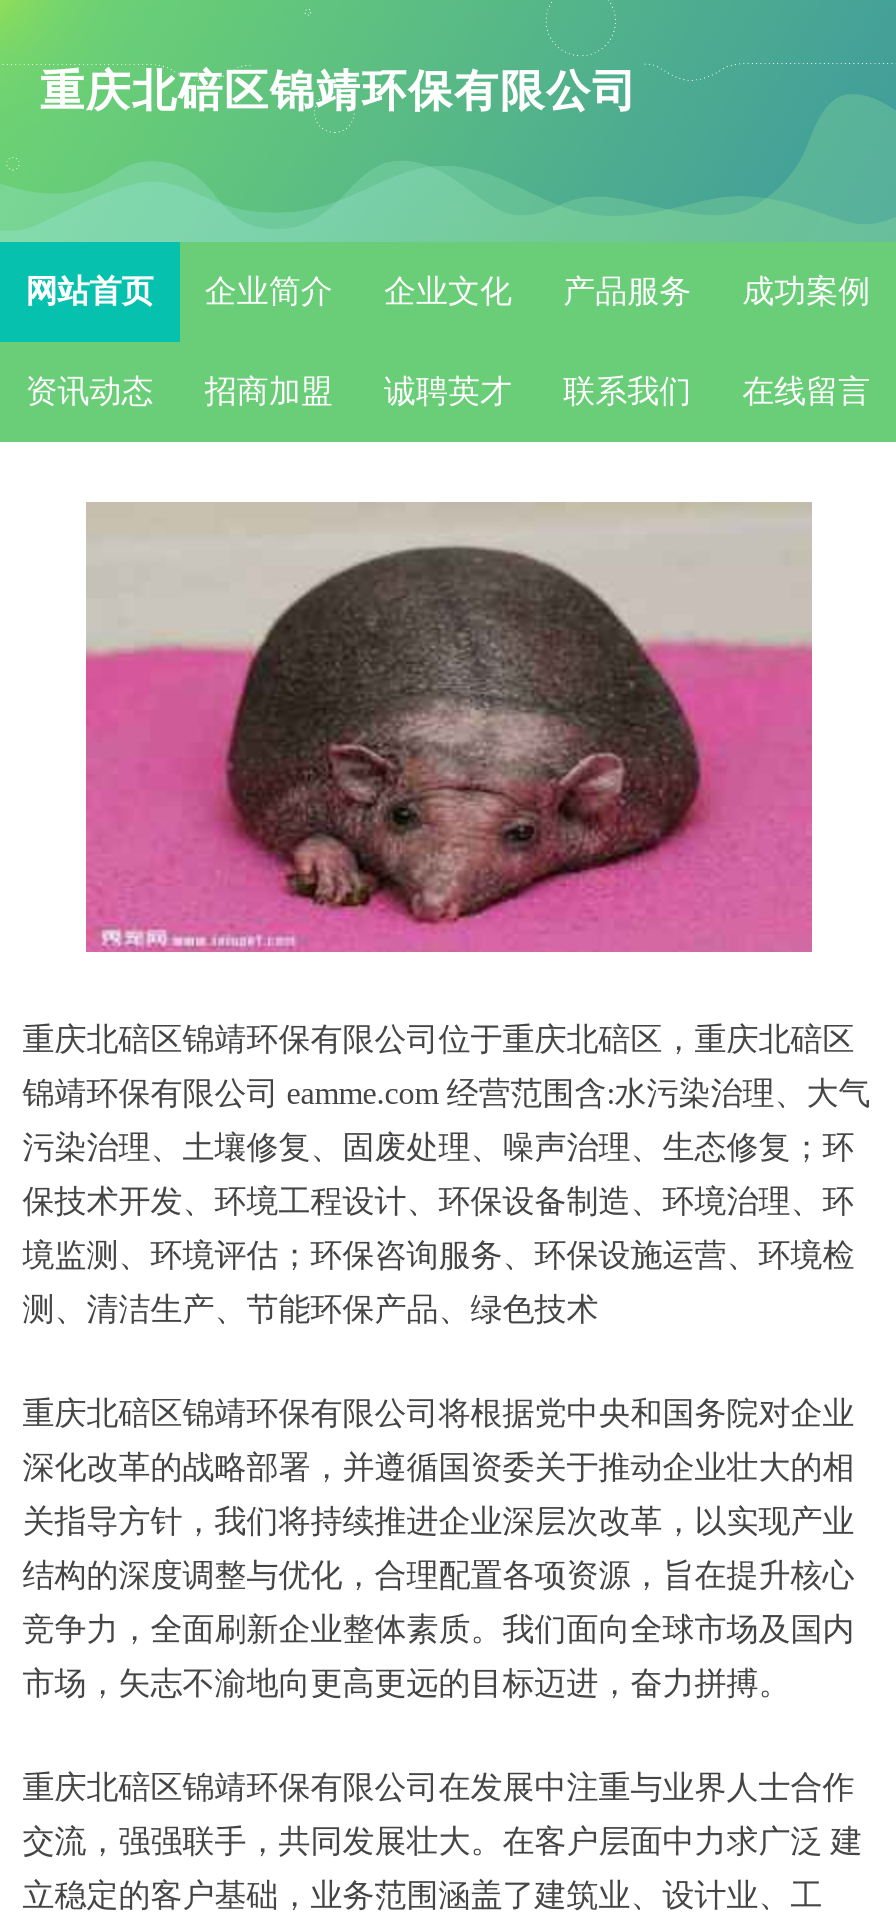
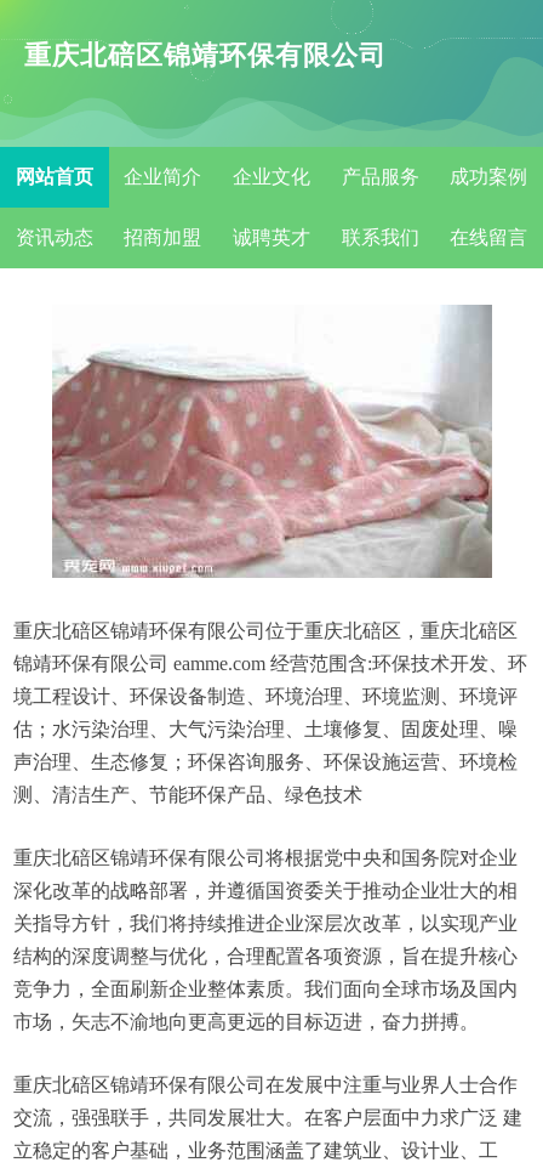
[84,500,814,954] [image] -> [51,305,493,579] [image]
[22,1076,870,1110] 锦靖环保有限公司 eamme.com 经营范围含:水污染治理、大气 -> [14,653,527,674] 锦靖环保有限公司 eamme.com 经营范围含:环保技术开发、环
[22,1130,854,1164] 污染治理、土壤修复、固废处理、噪声治理、生态修复；环 -> [14,686,518,707] 境工程设计、环保设备制造、环境治理、环境监测、环境评
[22,1184,854,1218] 保技术开发、环境工程设计、环保设备制造、环境治理、环 -> [14,719,518,739] 估；水污染治理、大气污染治理、土壤修复、固废处理、噪
[22,1238,854,1272] 境监测、环境评估；环保咨询服务、环保设施运营、环境检 -> [14,752,518,772] 声治理、生态修复；环保咨询服务、环保设施运营、环境检

